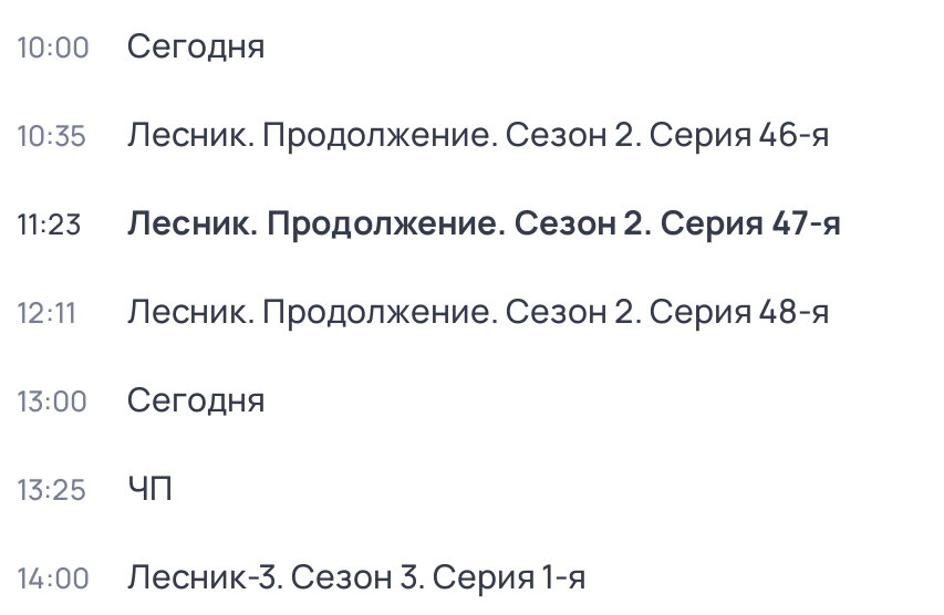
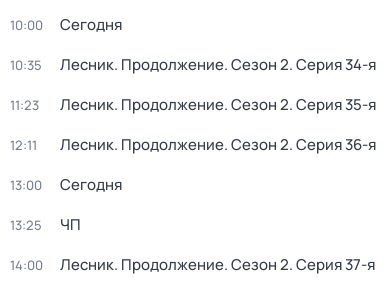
[127,111,829,157] Лесник. Продолжение. Сезон 2. Серия 46-я -> [60,54,376,75] Лесник. Продолжение. Сезон 2. Серия 34-я
[127,199,842,246] Лесник. Продолжение. Сезон 2. Серия 47-я -> [60,94,376,115] Лесник. Продолжение. Сезон 2. Серия 35-я
[127,288,829,334] Лесник. Продолжение. Сезон 2. Серия 48-я -> [60,134,376,155] Лесник. Продолжение. Сезон 2. Серия 36-я
[127,553,585,600] Лесник-3. Сезон 3. Серия 1-я -> [60,254,375,275] Лесник. Продолжение. Сезон 2. Серия 37-я

